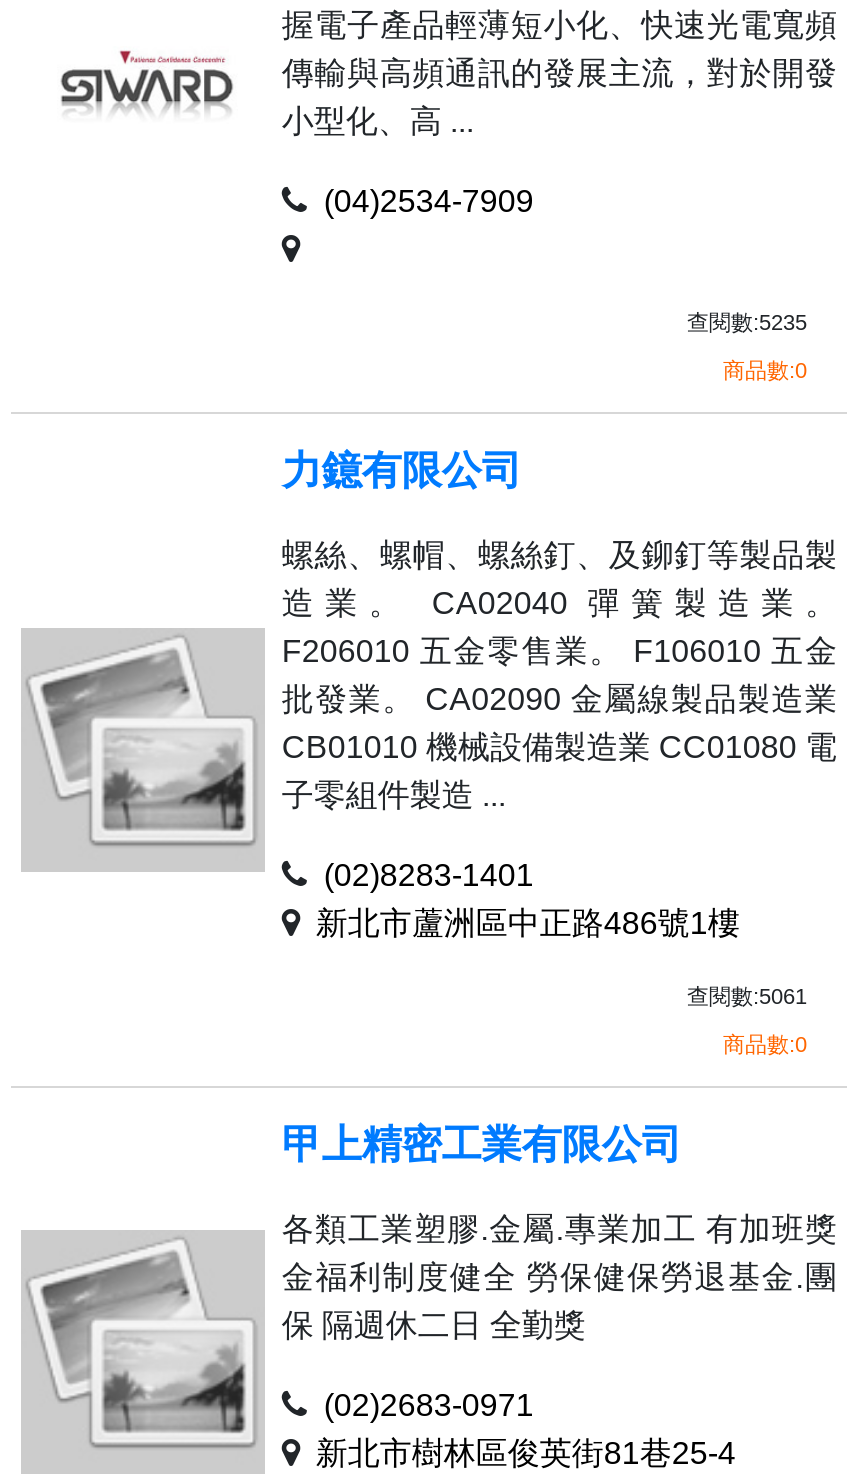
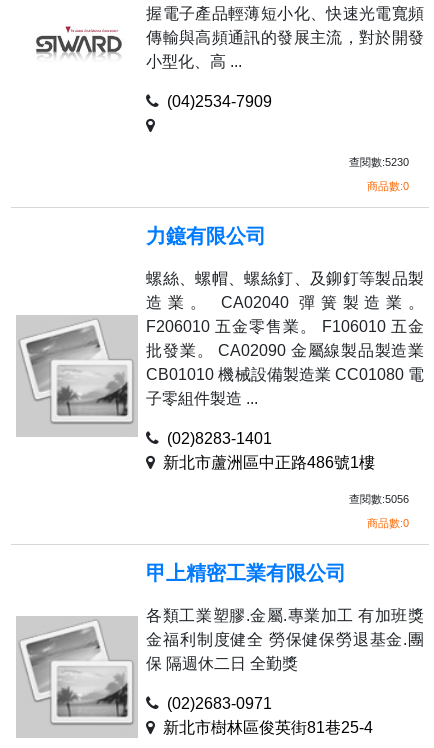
[687,310,807,334] 查閱數:5235 -> [349,156,409,168] 查閱數:5230
[687,984,807,1008] 查閱數:5061 -> [349,493,409,505] 查閱數:5056

